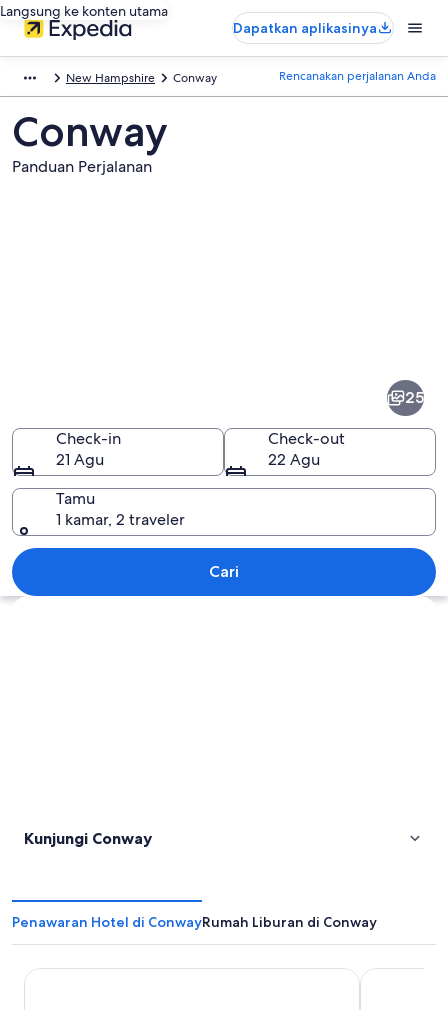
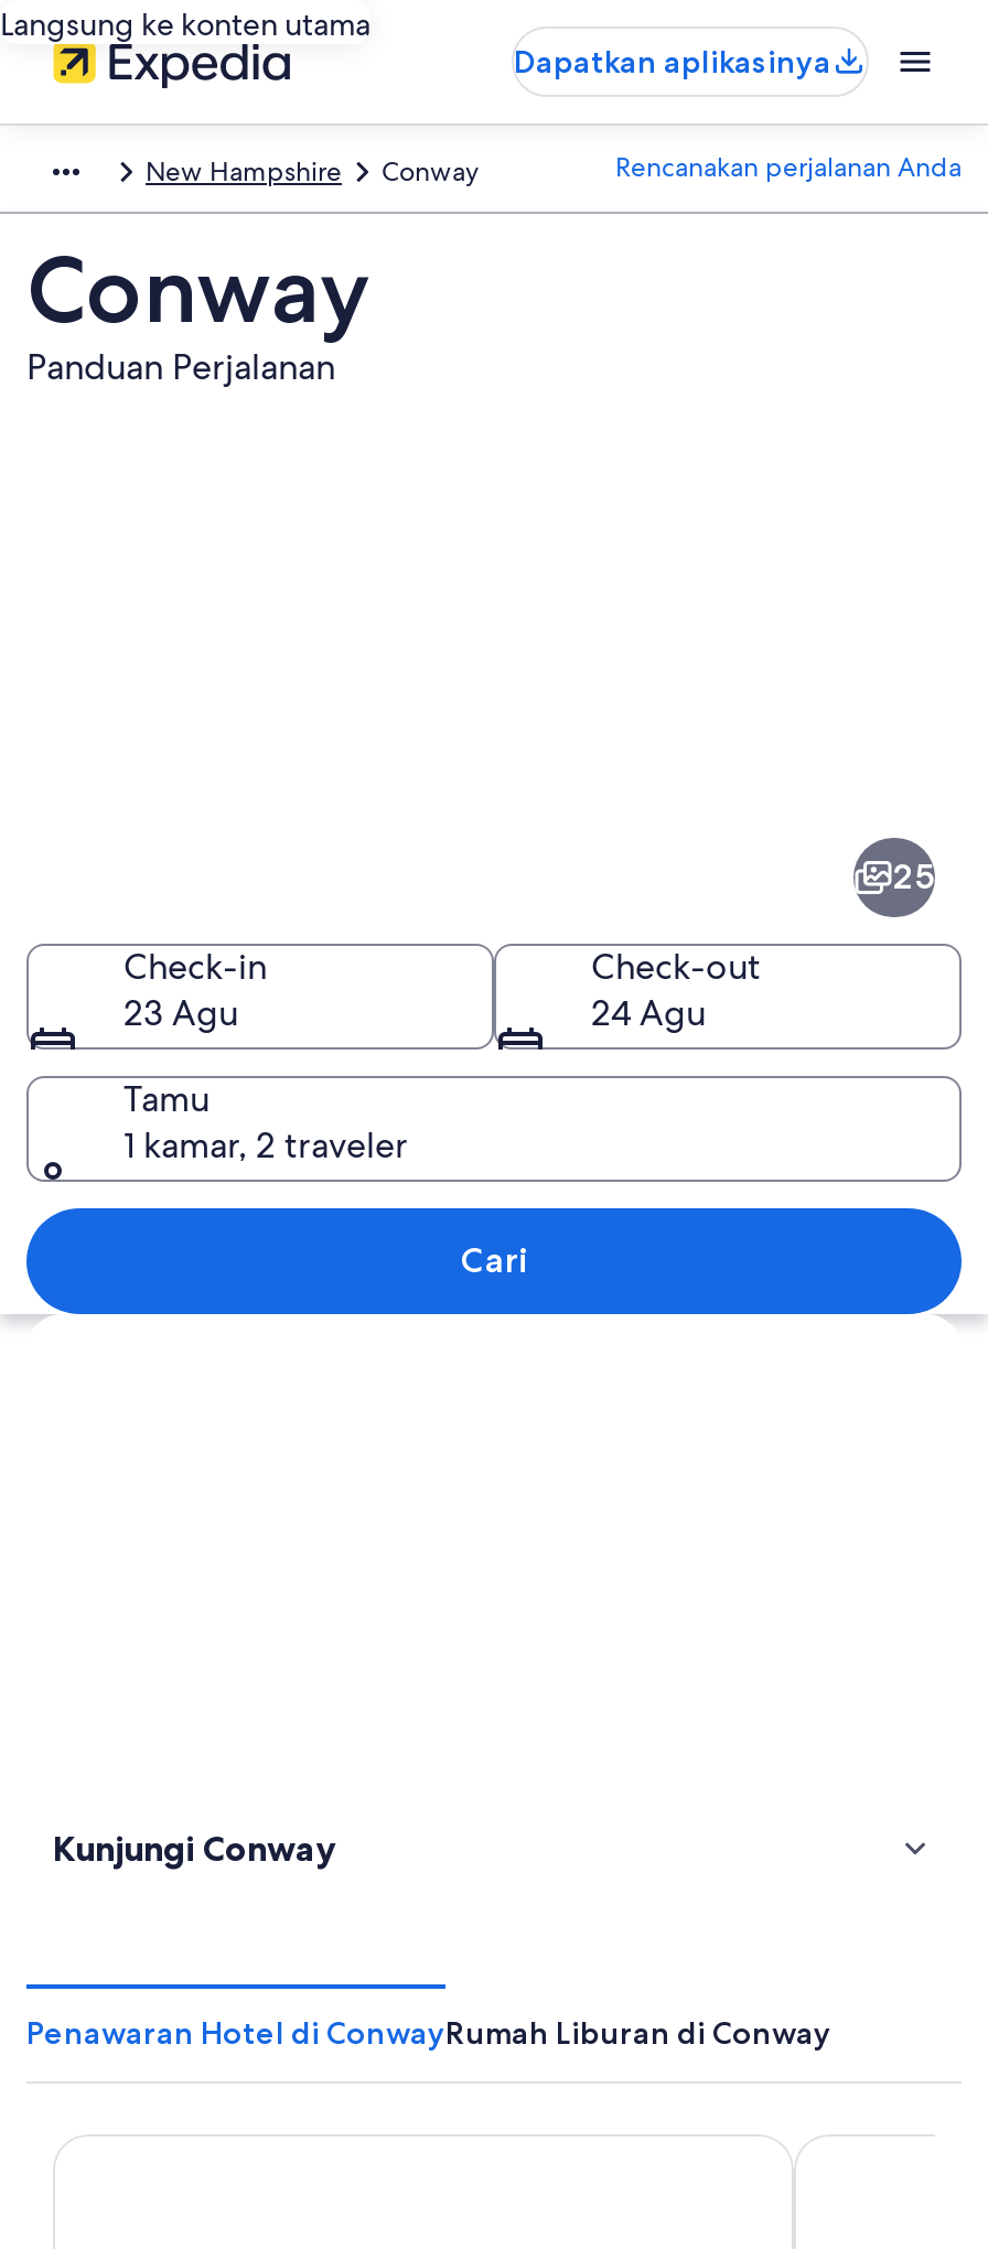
[56,448,104,469] 21 Agu -> [123,989,238,1035] 23 Agu
[268,448,320,469] 22 Agu -> [591,989,706,1035] 24 Agu

